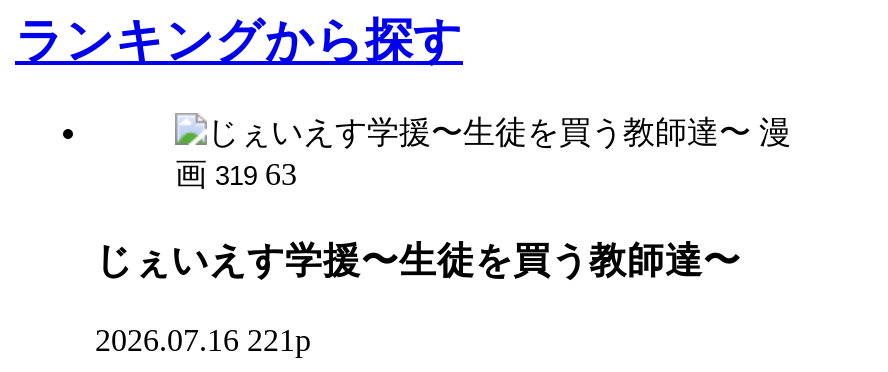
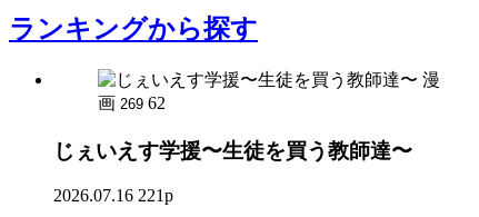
[175,157,297,191] 画 319 63 -> [98,93,166,112] 画 269 62

